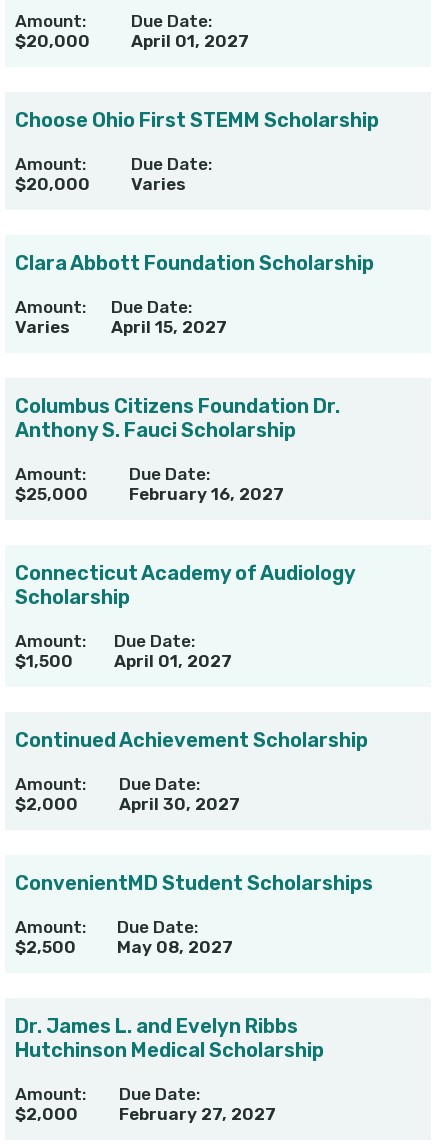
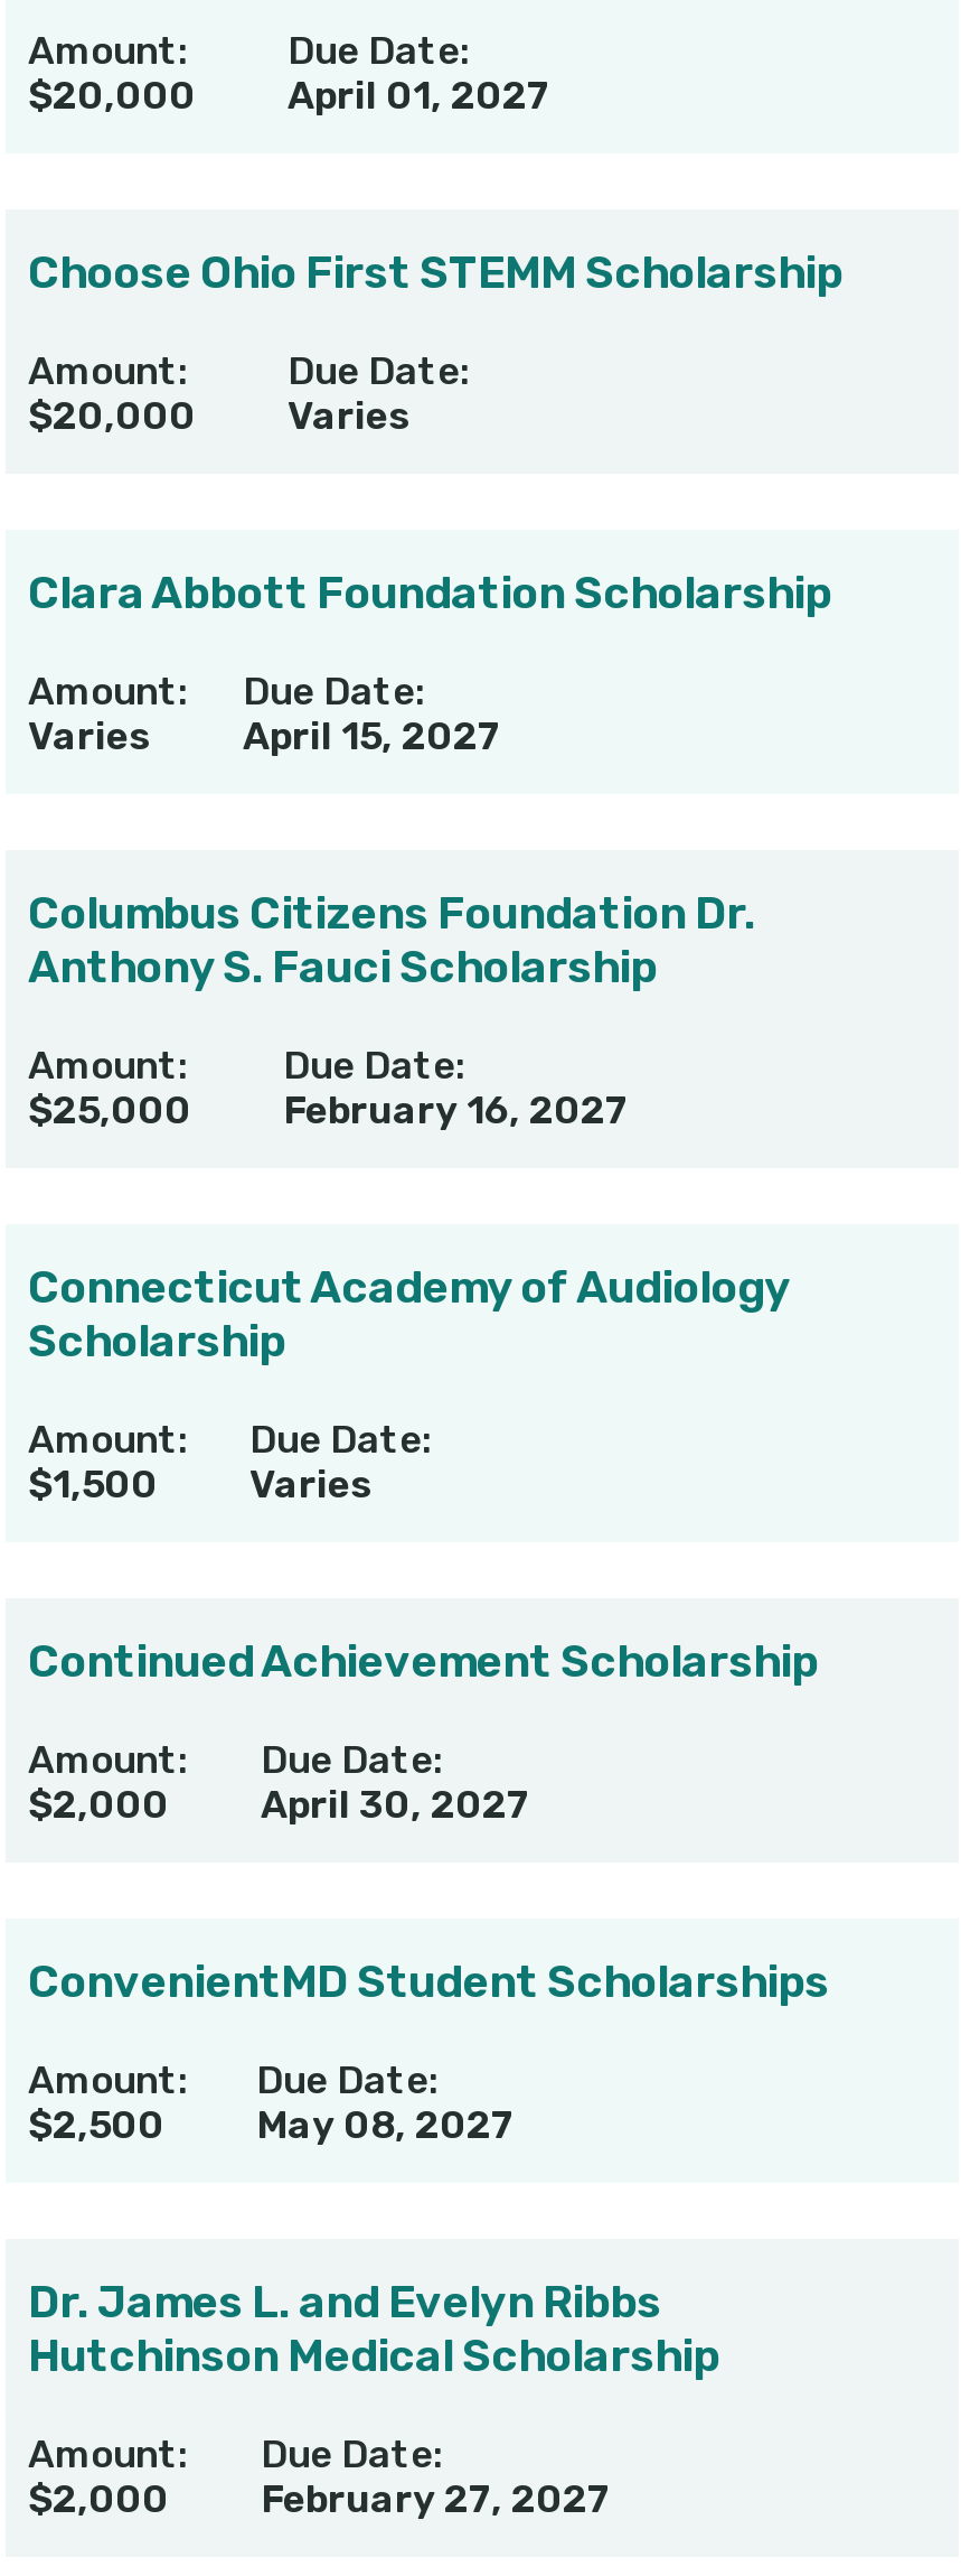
[114,651,232,671] April 01, 2027 -> [249,1461,373,1506] Varies

